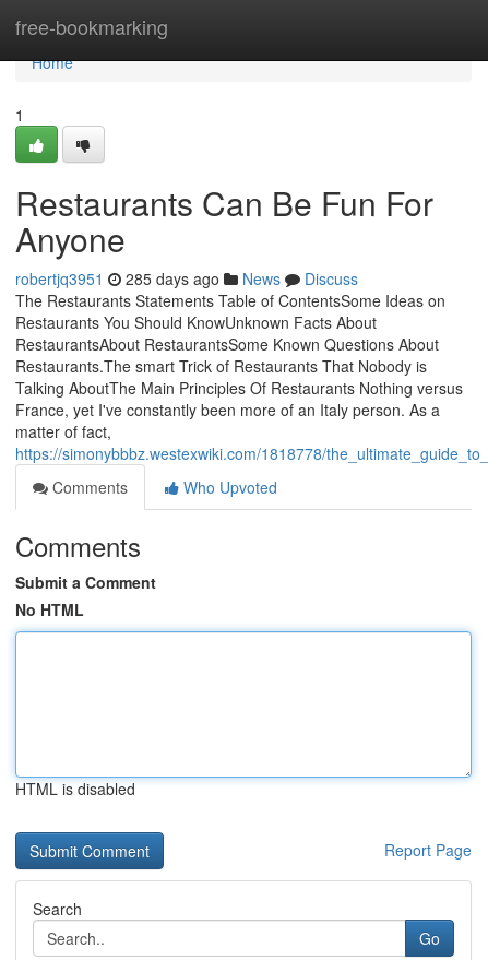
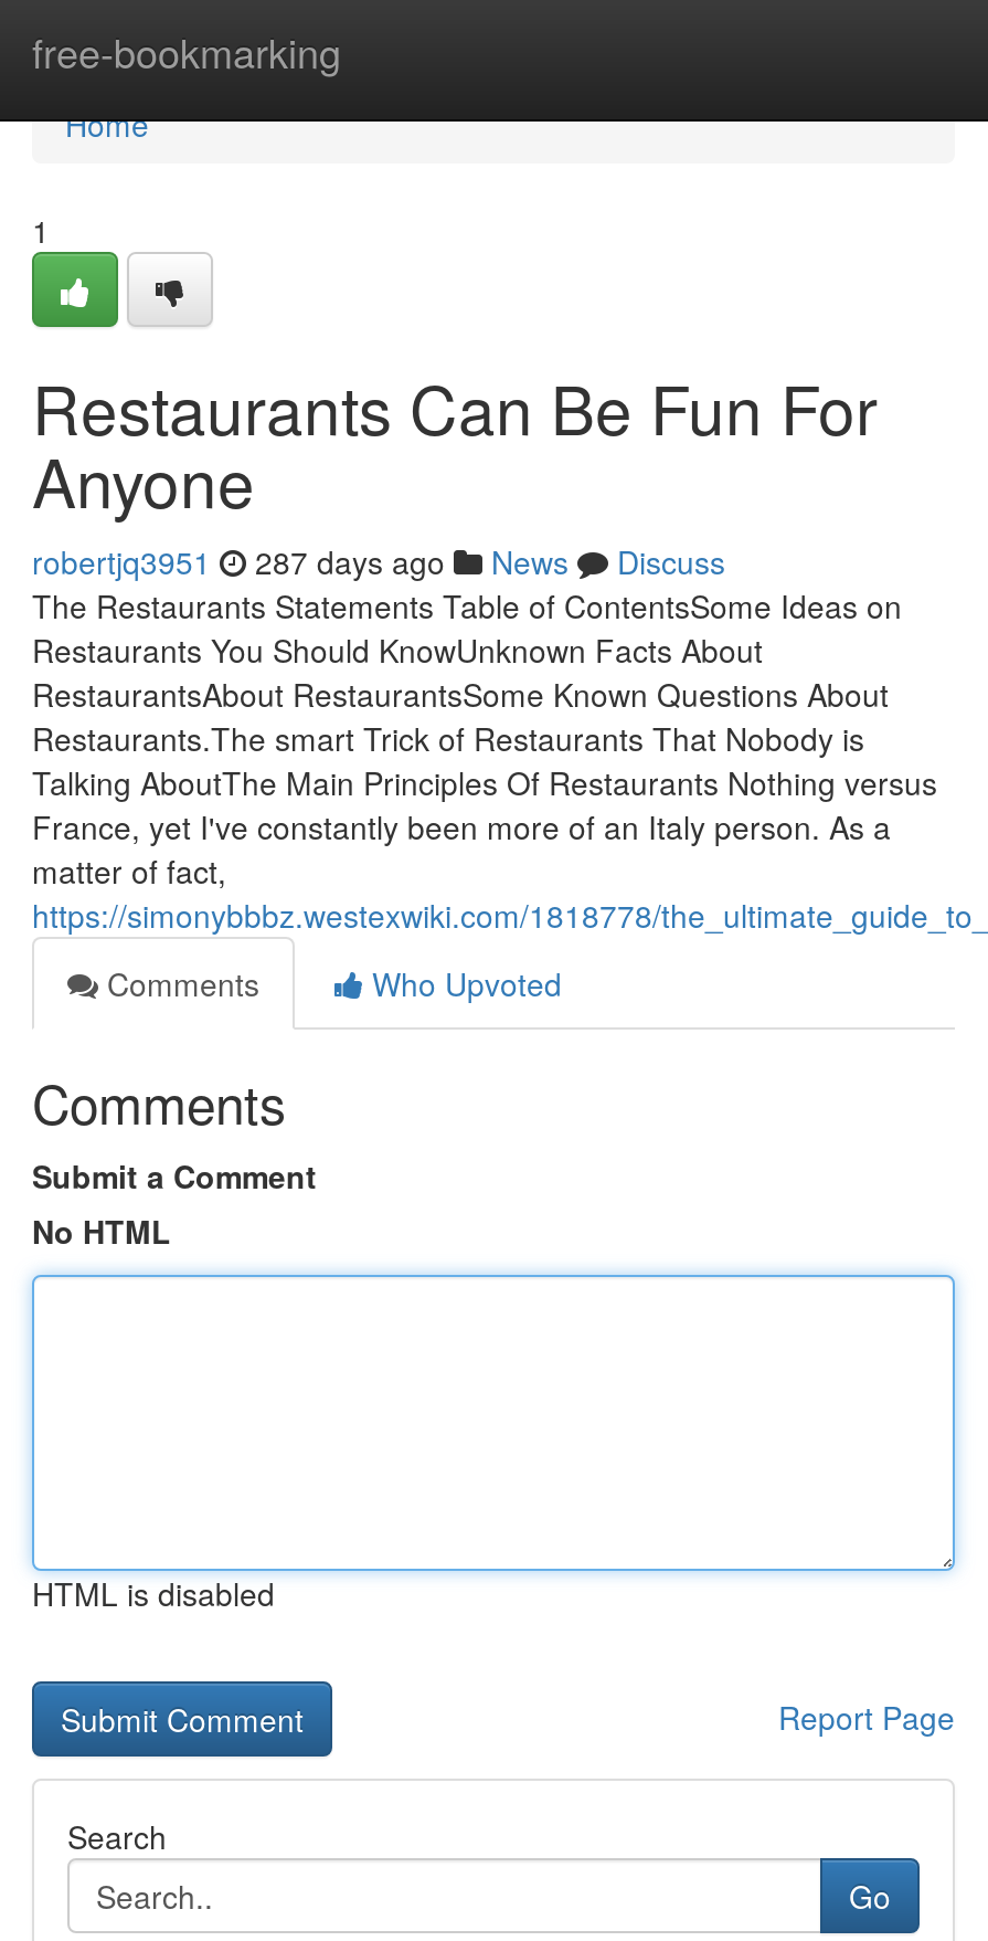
[15,268,358,289] robertjq3951 285 days ago News Discuss -> [32,539,725,583] robertjq3951 287 days ago News Discuss

